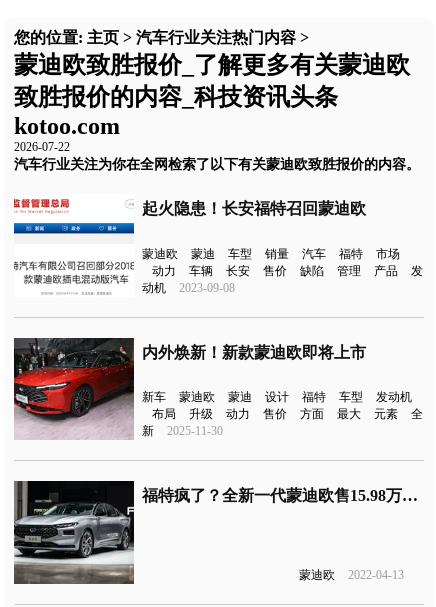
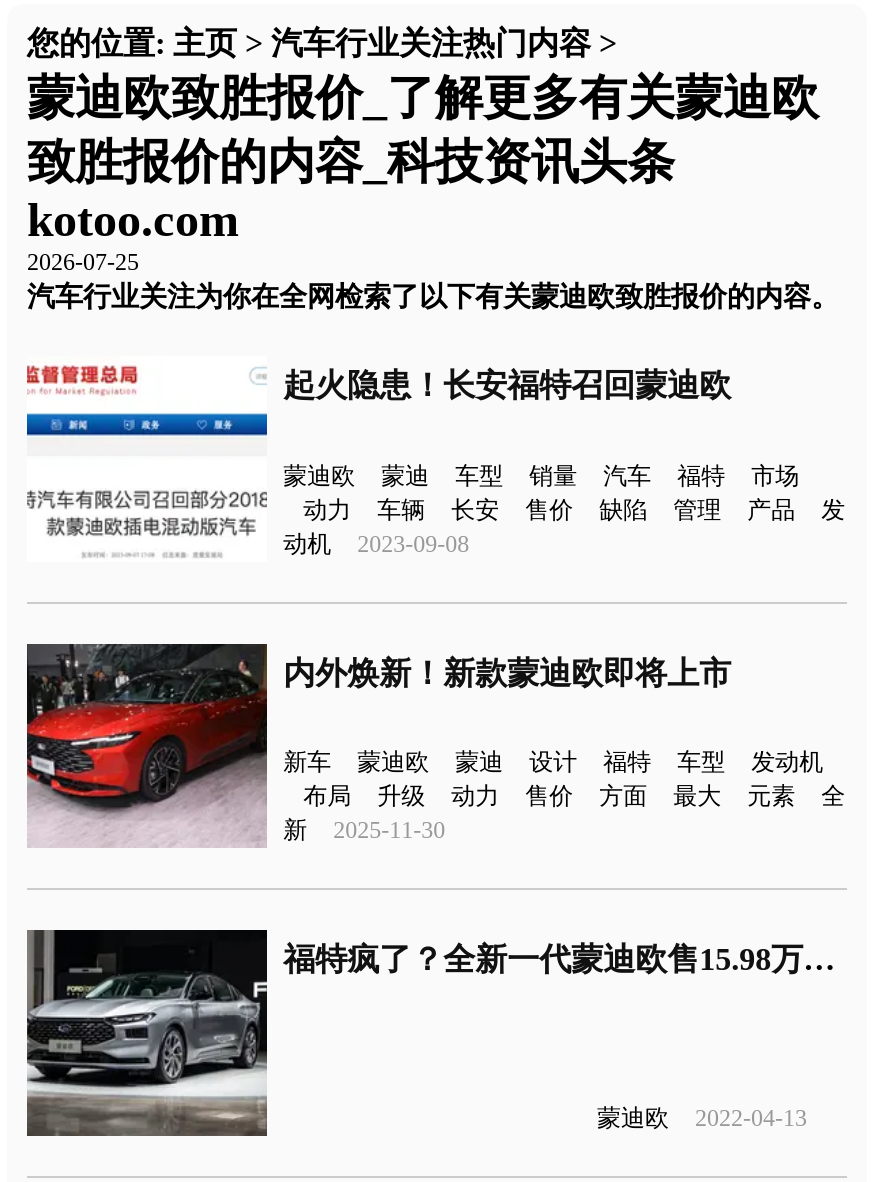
[14,140,70,154] 2026-07-22 -> [27,248,139,276] 2026-07-25

